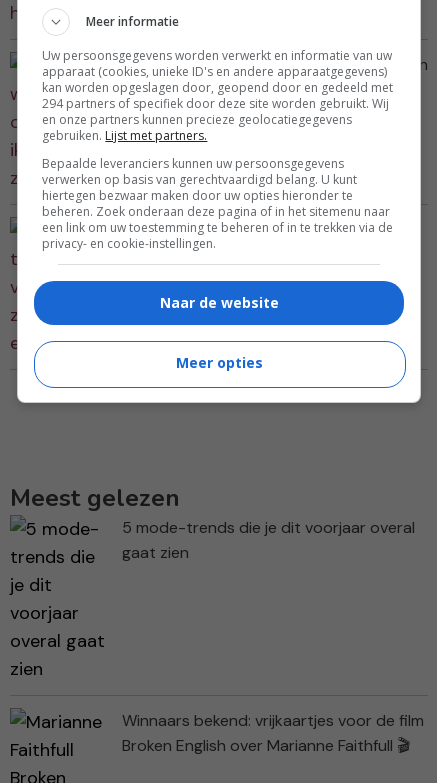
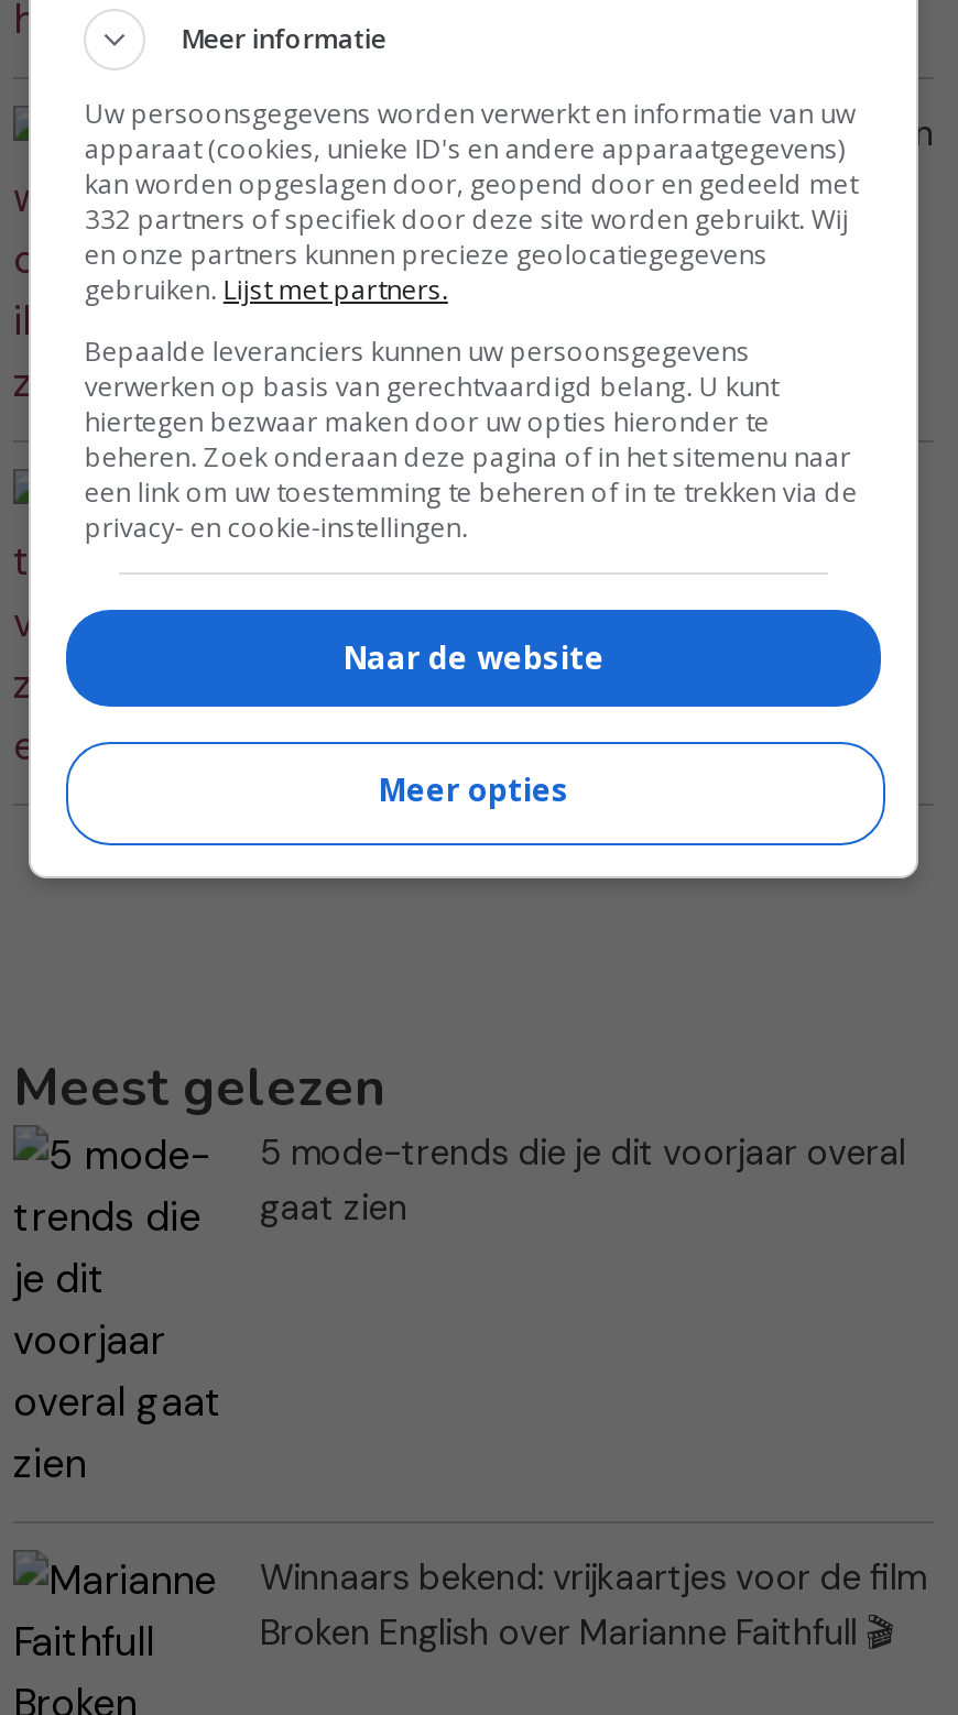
[42,94,389,111] 294 partners of specifiek door deze site worden gebruikt. Wij -> [85,199,849,237] 332 partners of specifiek door deze site worden gebruikt. Wij

